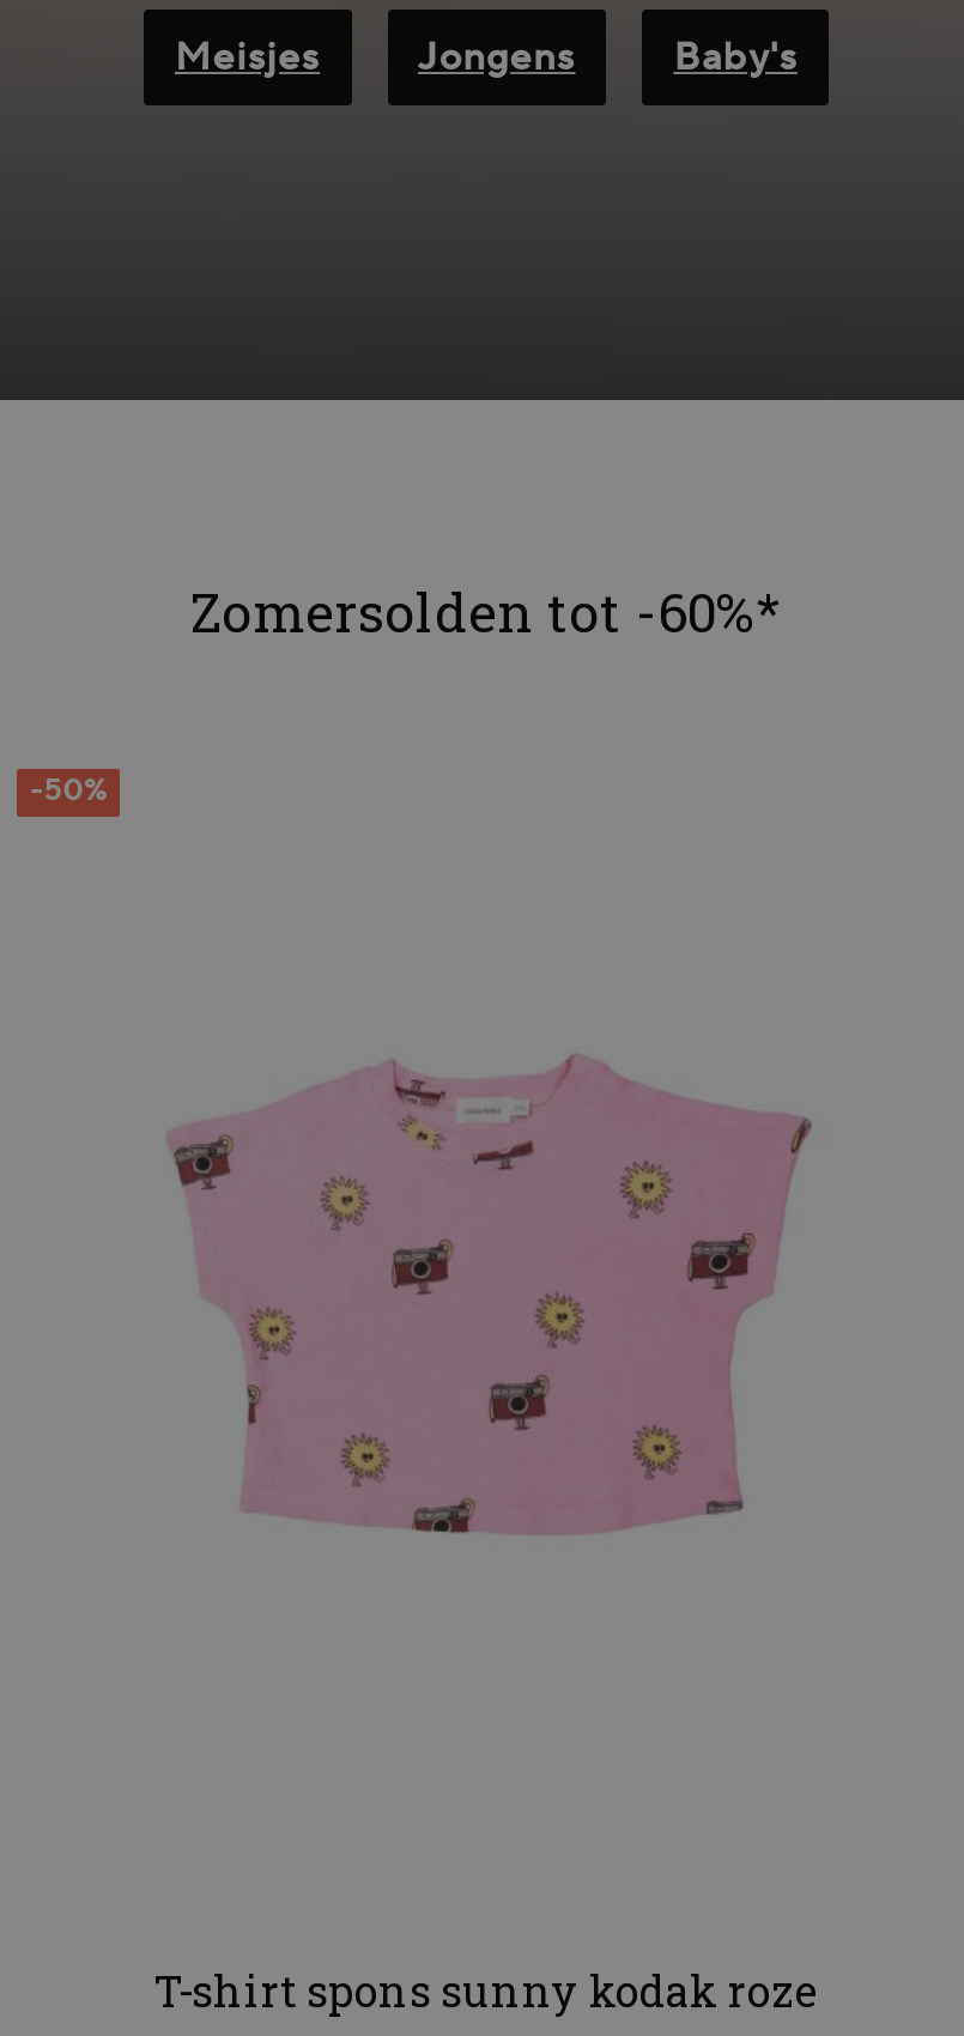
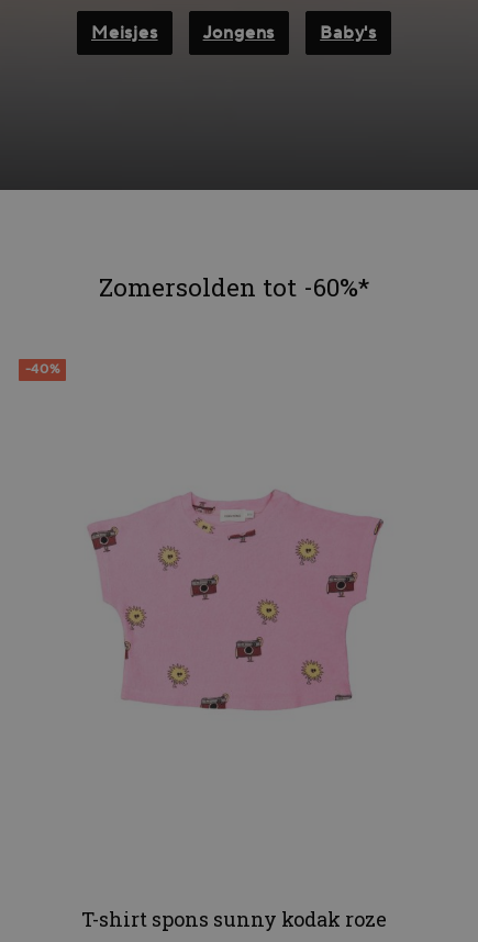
[30,773,107,809] -50% -> [25,362,60,378] -40%

